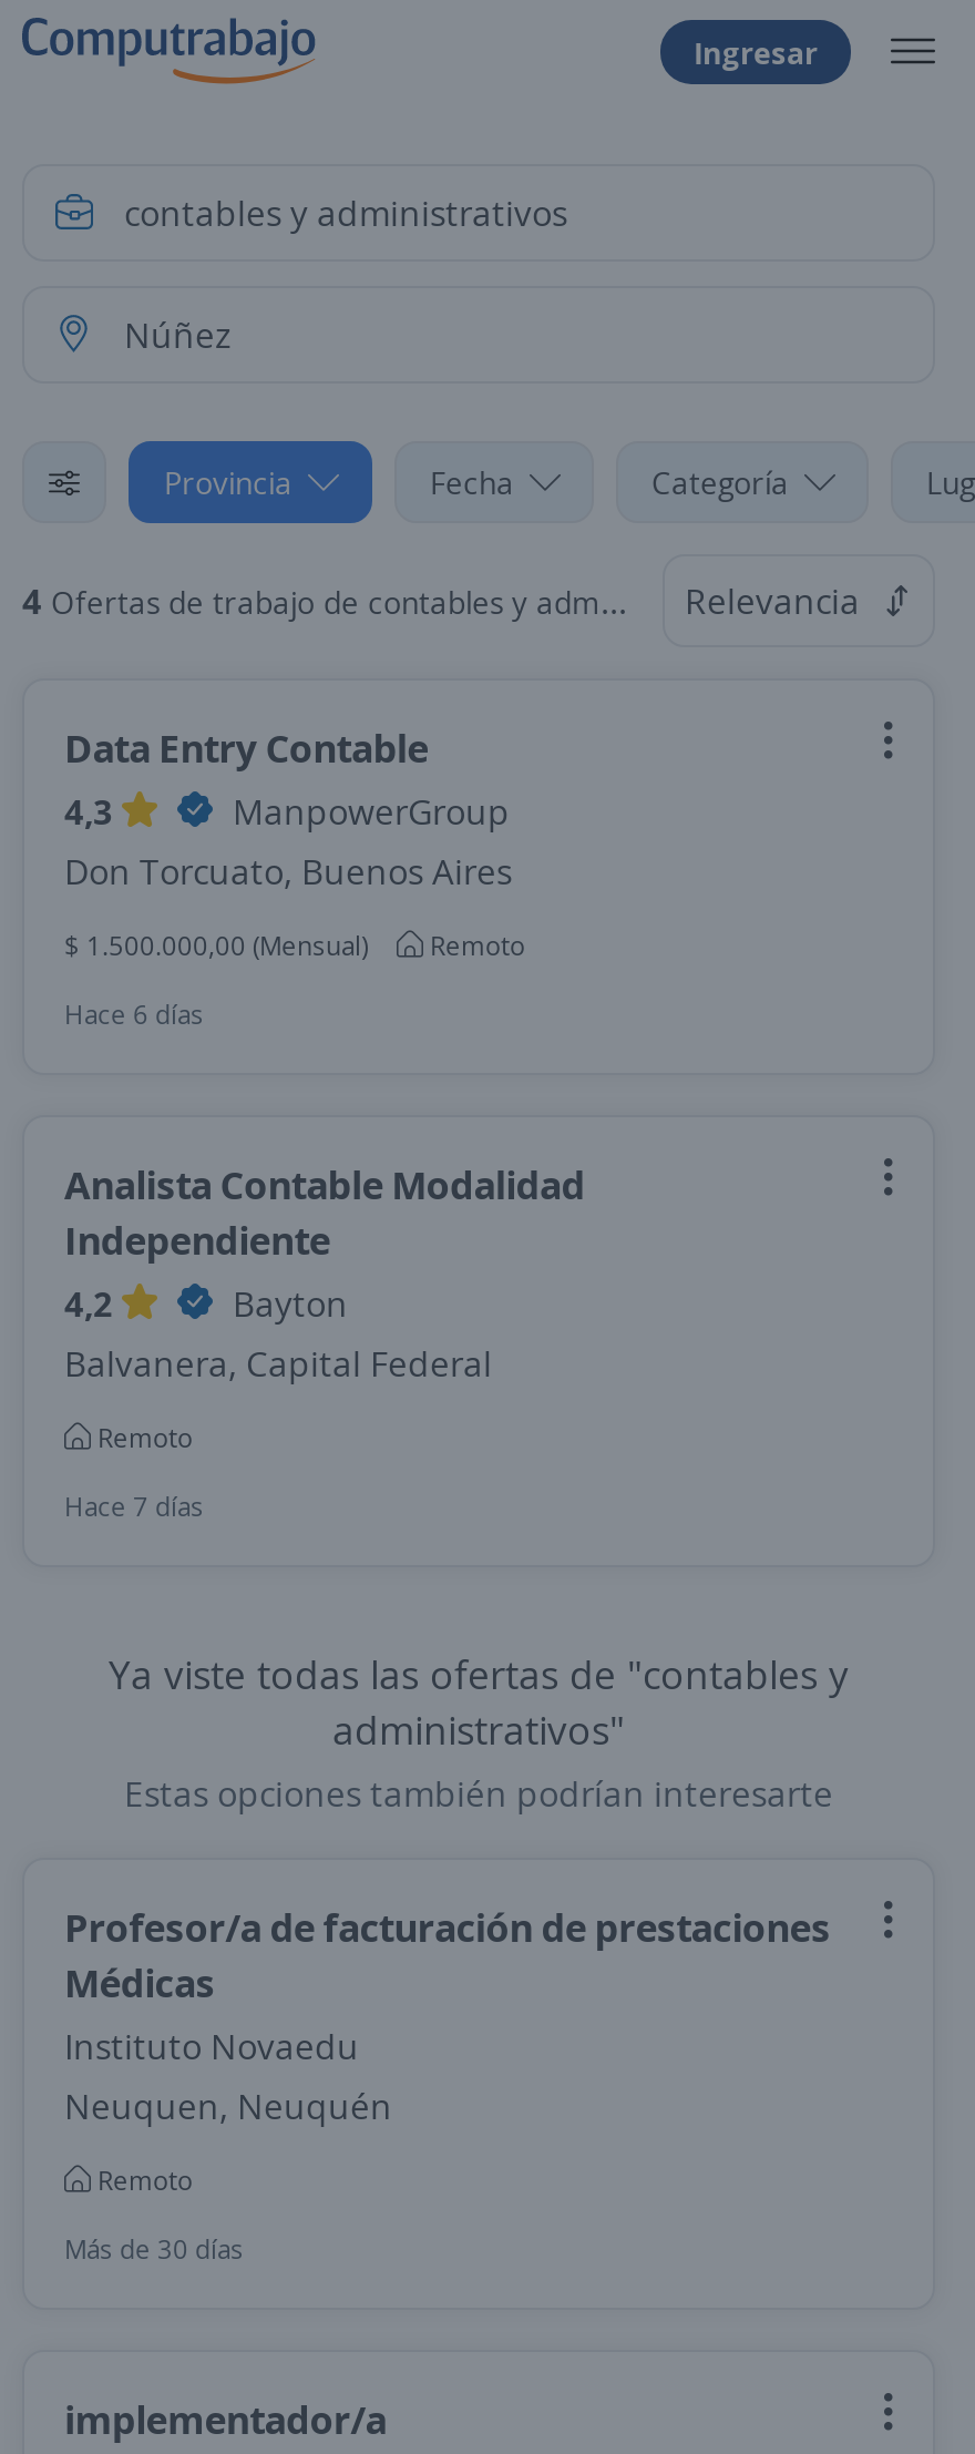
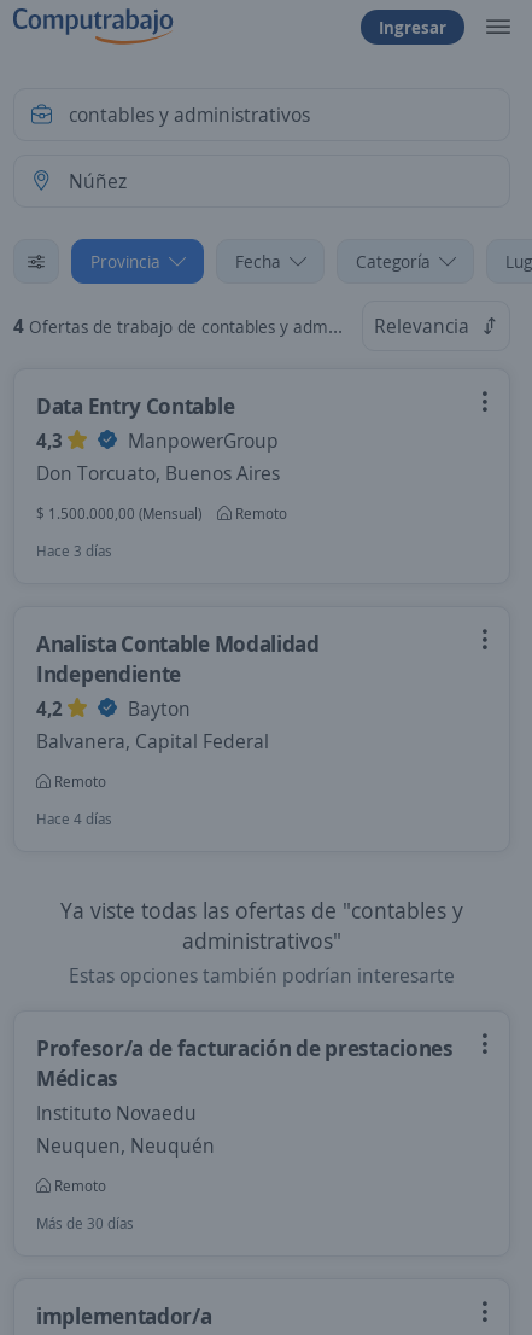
[64,995,204,1033] Hace 6 días -> [36,541,112,561] Hace 3 días
[64,1487,204,1525] Hace 7 días -> [36,809,112,829] Hace 4 días

